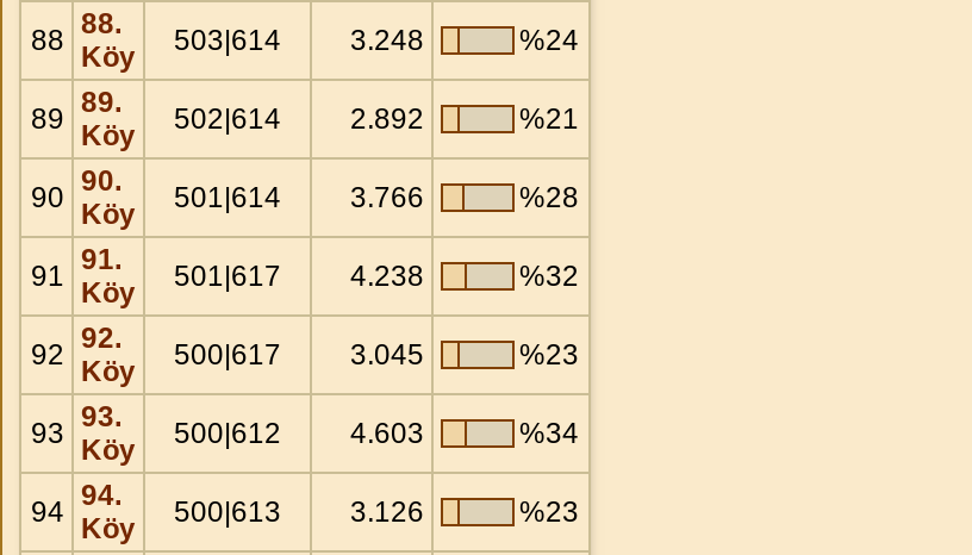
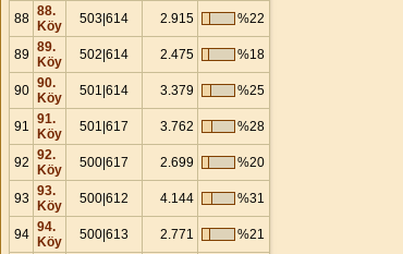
[350,24,424,57] 3.248 -> [160,11,194,26] 2.915
[519,24,579,57] %24 -> [237,11,265,26] %22
[350,102,424,136] 2.892 -> [160,47,194,62] 2.475
[519,102,579,136] %21 -> [237,47,265,62] %18
[350,181,424,214] 3.766 -> [160,83,194,98] 3.379
[519,181,579,214] %28 -> [237,83,265,98] %25
[350,260,424,293] 4.238 -> [160,119,194,134] 3.762
[519,260,579,293] %32 -> [237,119,265,134] %28
[350,338,424,372] 3.045 -> [160,155,194,170] 2.699
[519,338,579,372] %23 -> [237,155,265,170] %20
[350,417,424,450] 4.603 -> [160,191,194,206] 4.144
[519,417,579,450] %34 -> [237,191,265,206] %31
[350,495,424,529] 3.126 -> [160,227,194,242] 2.771
[519,495,579,529] %23 -> [237,227,265,242] %21

